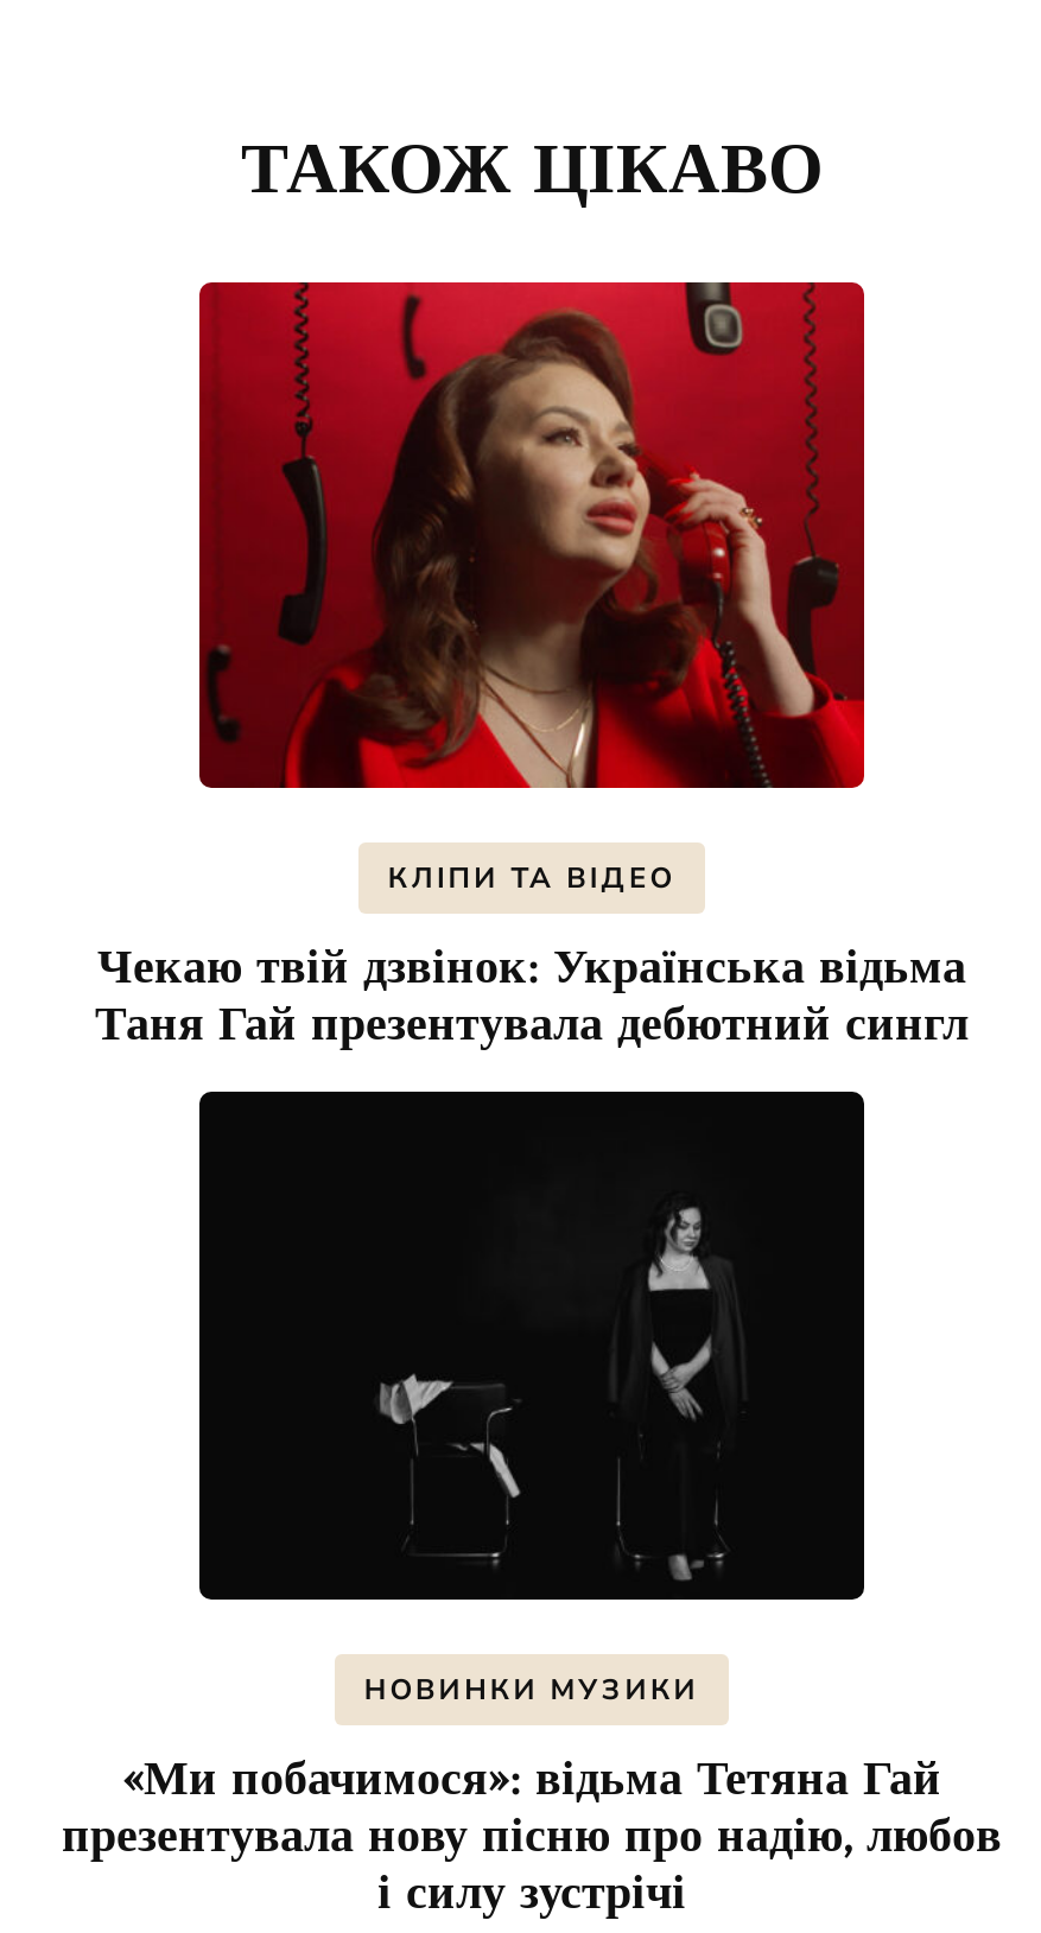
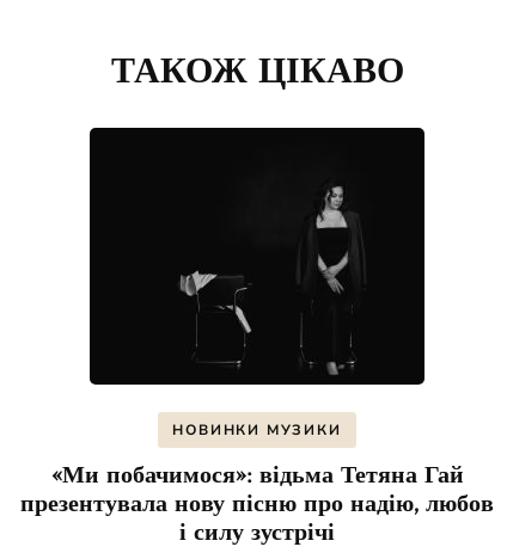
[95,281,969,1055] [image] | КЛІПИ ТА ВІДЕО | Чекаю твій дзвінок: Українська відьма | Таня Гай презентувала дебютний сингл -> none

